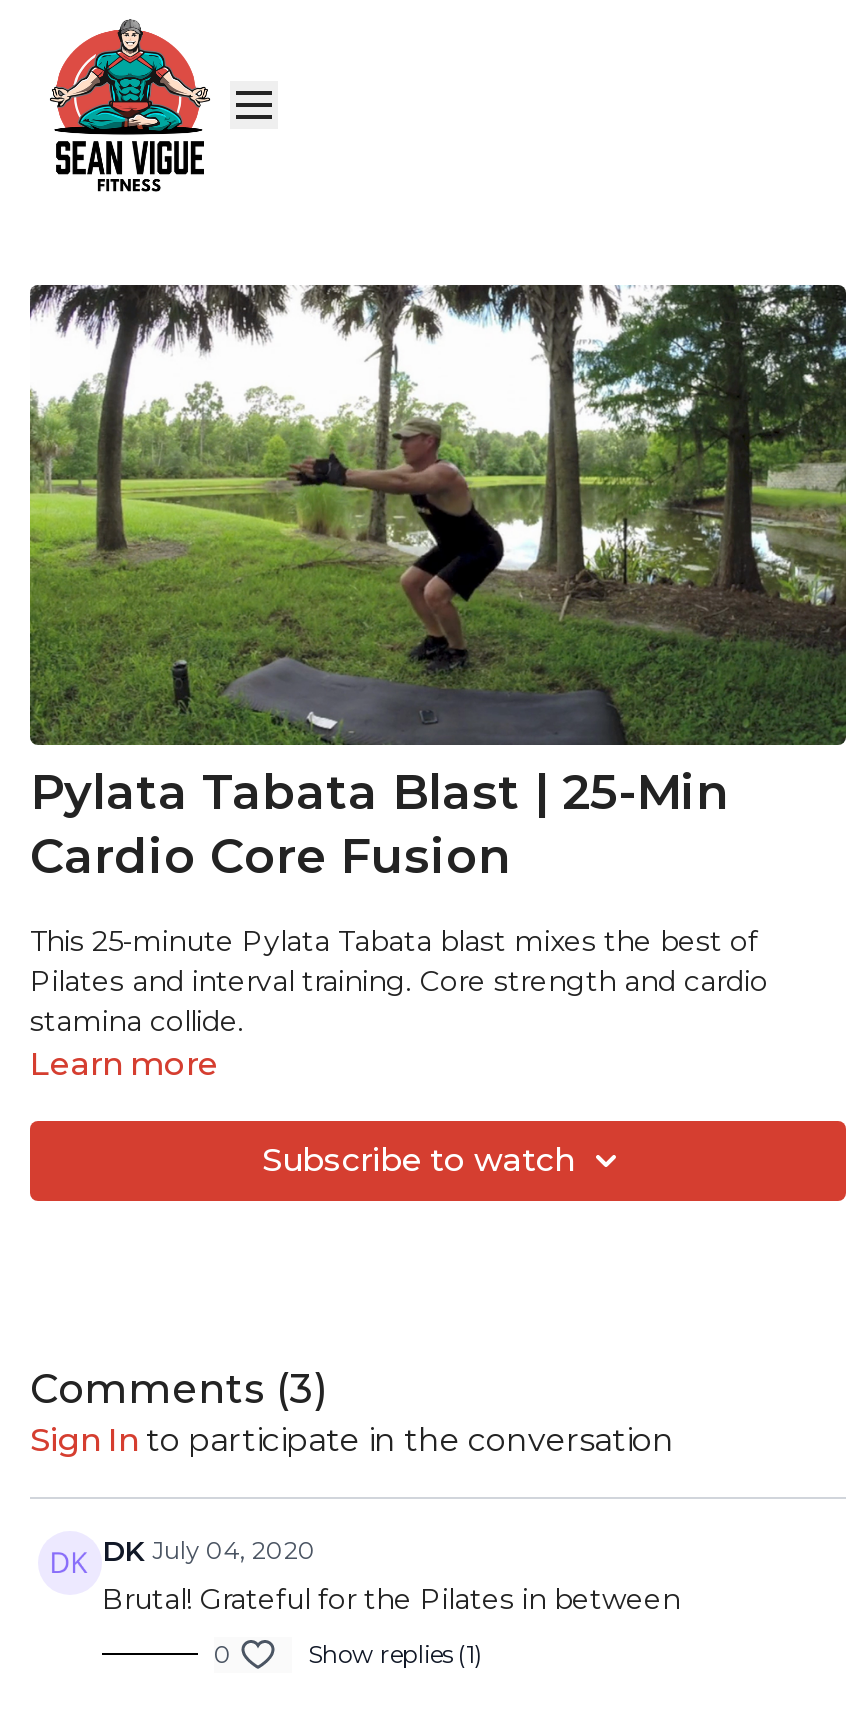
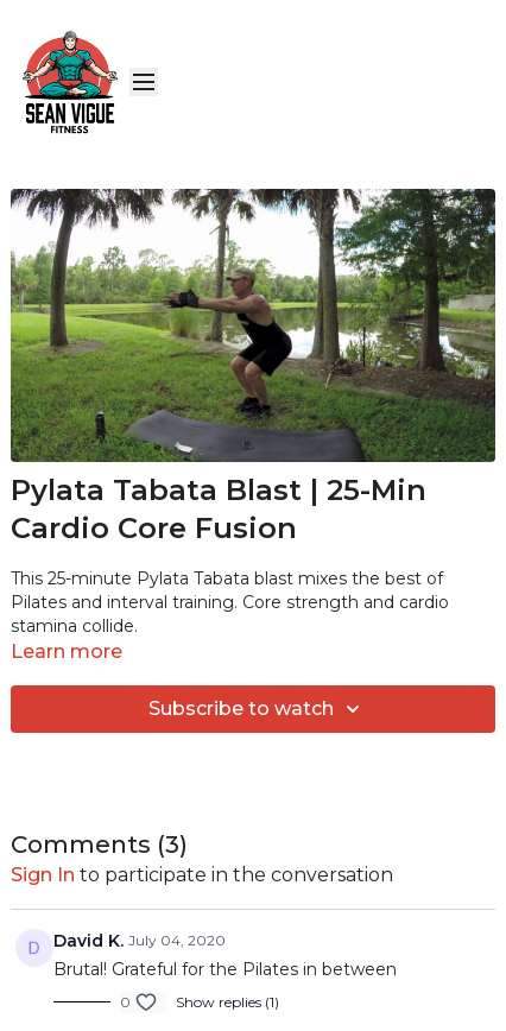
[102,1532,316,1568] DK July 04, 2020 -> [53,930,226,951] David K. July 04, 2020

